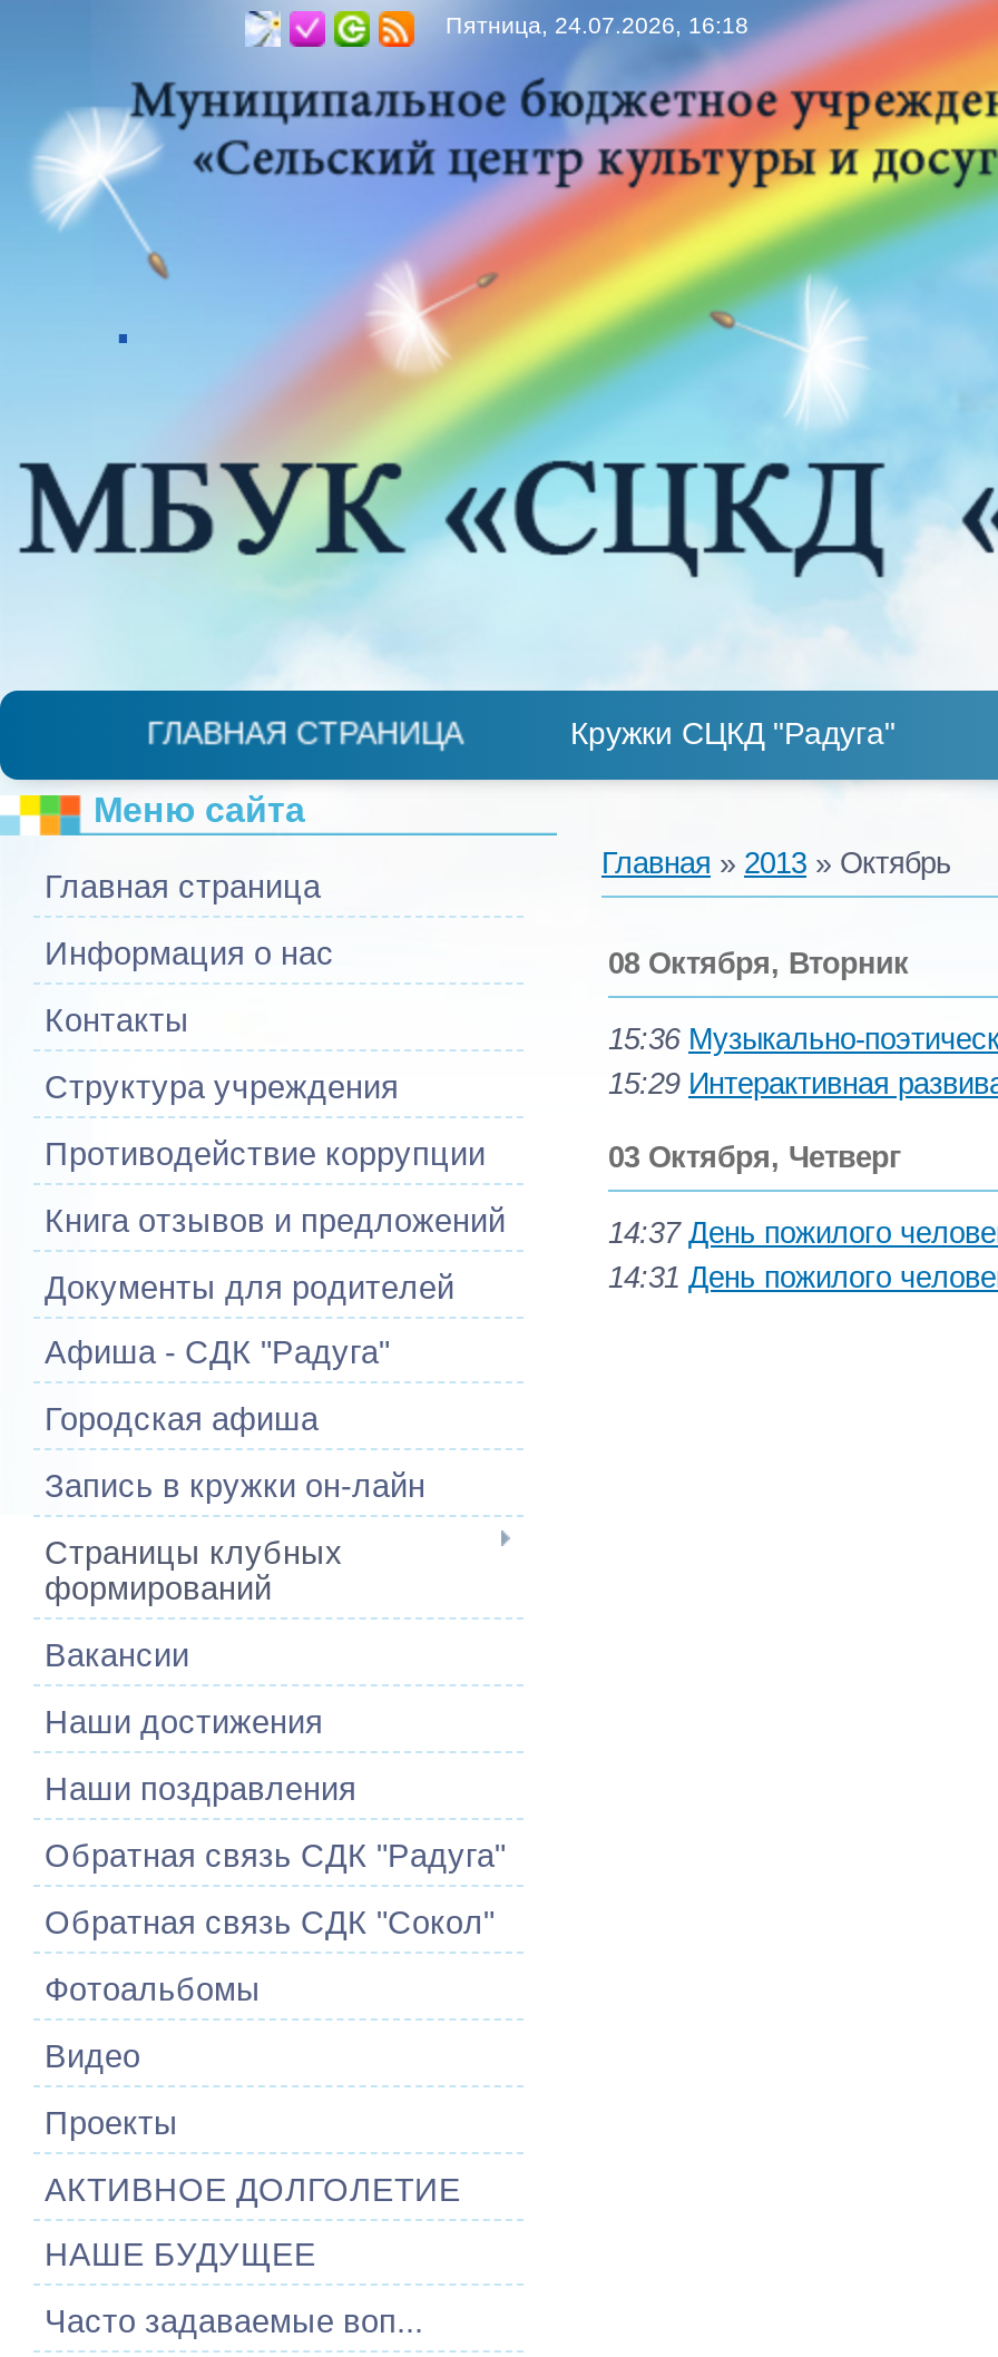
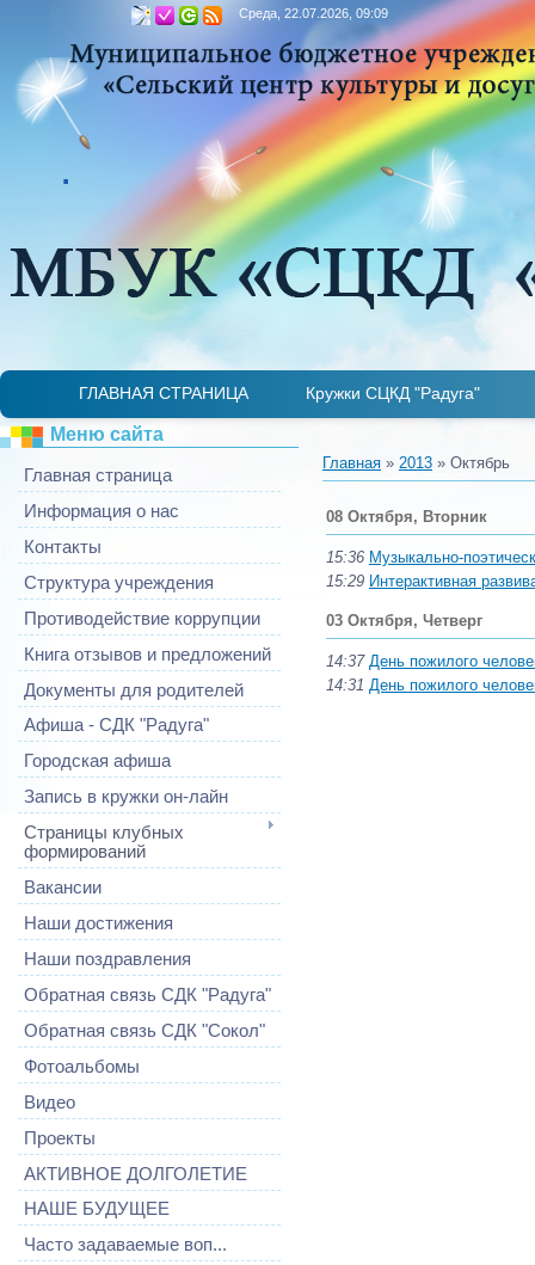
[446,11,749,38] Пятница, 24.07.2026, 16:18 -> [239,6,388,20] Среда, 22.07.2026, 09:09

